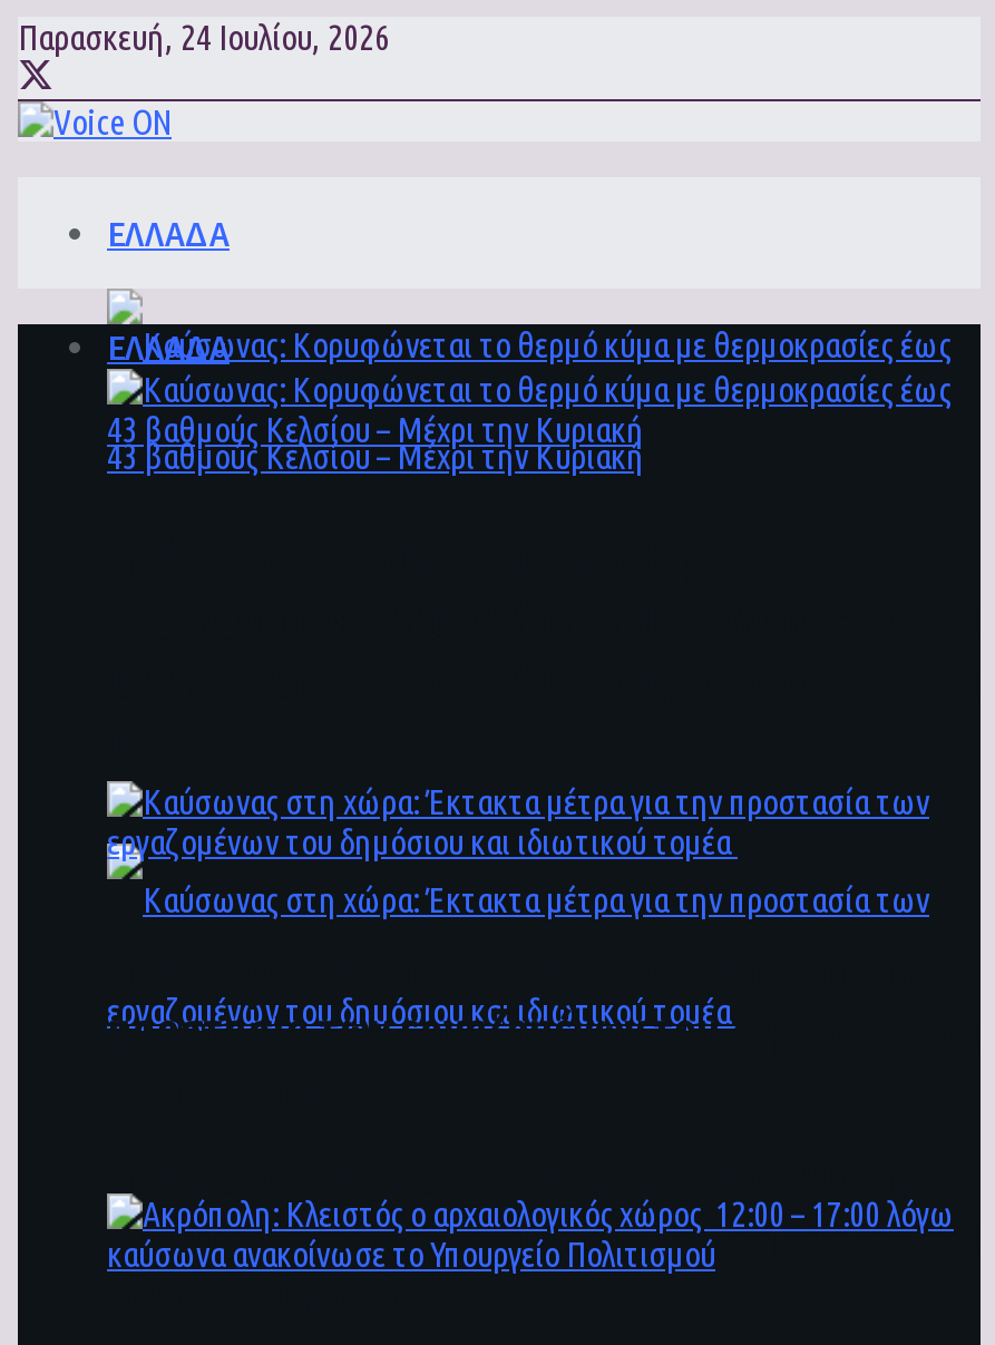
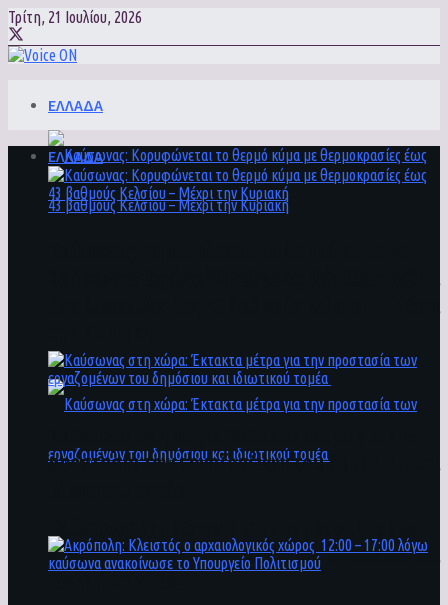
[18,17,390,57] Παρασκευή, 24 Ιουλίου, 2026 -> [8,8,142,26] Τρίτη, 21 Ιουλίου, 2026

